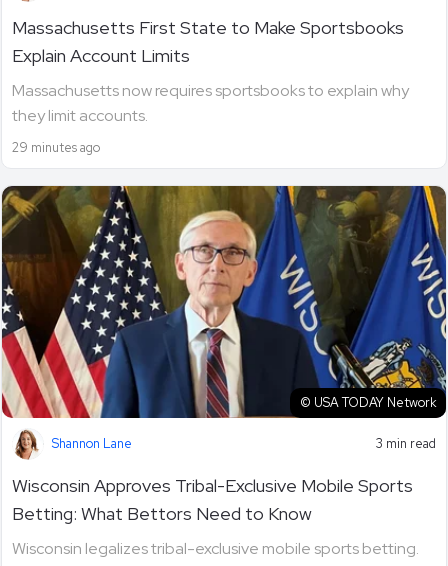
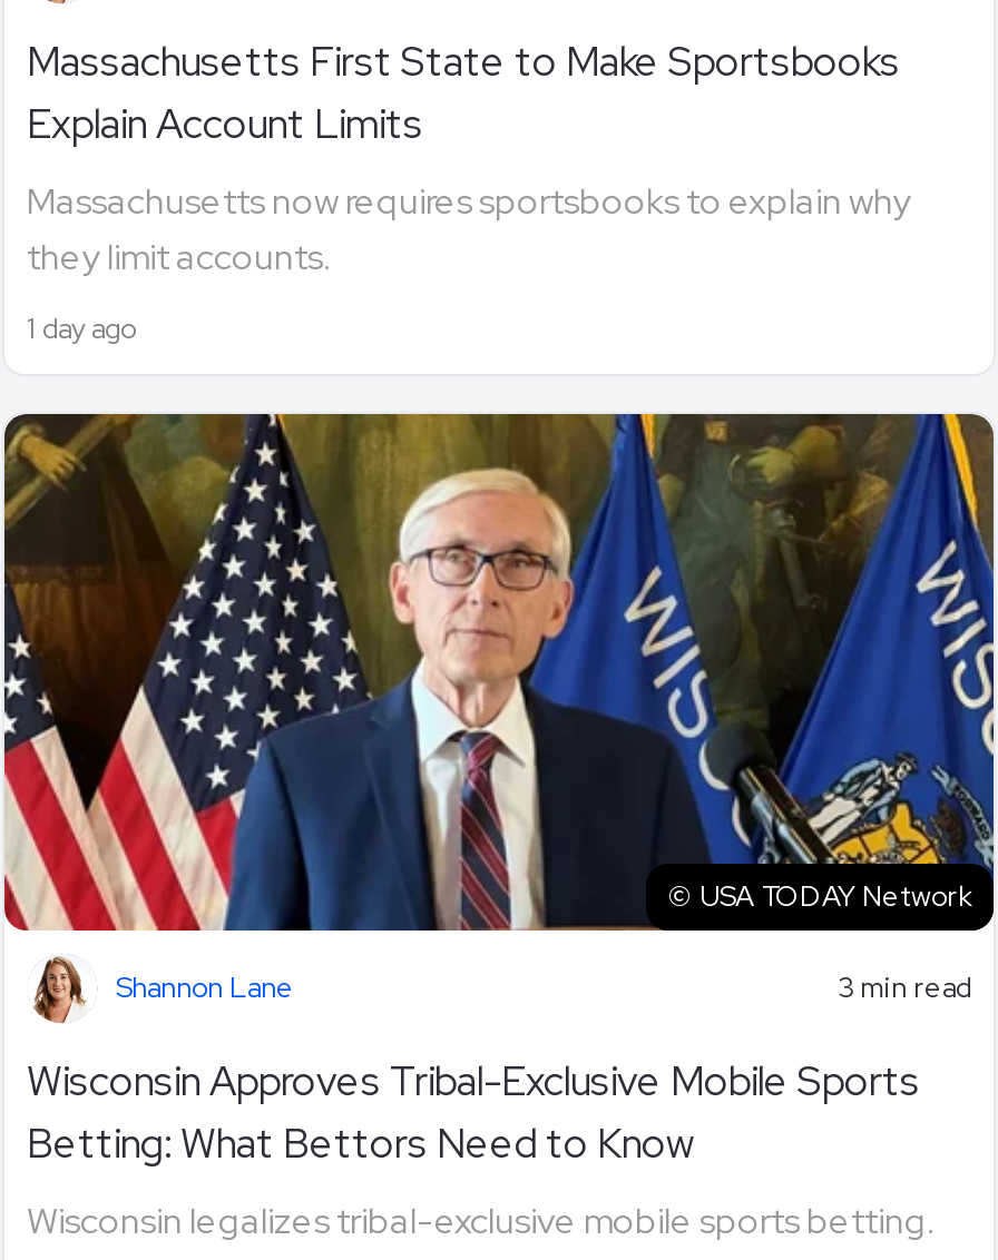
[12,139,100,156] 29 minutes ago -> [27,309,136,347] 1 day ago

